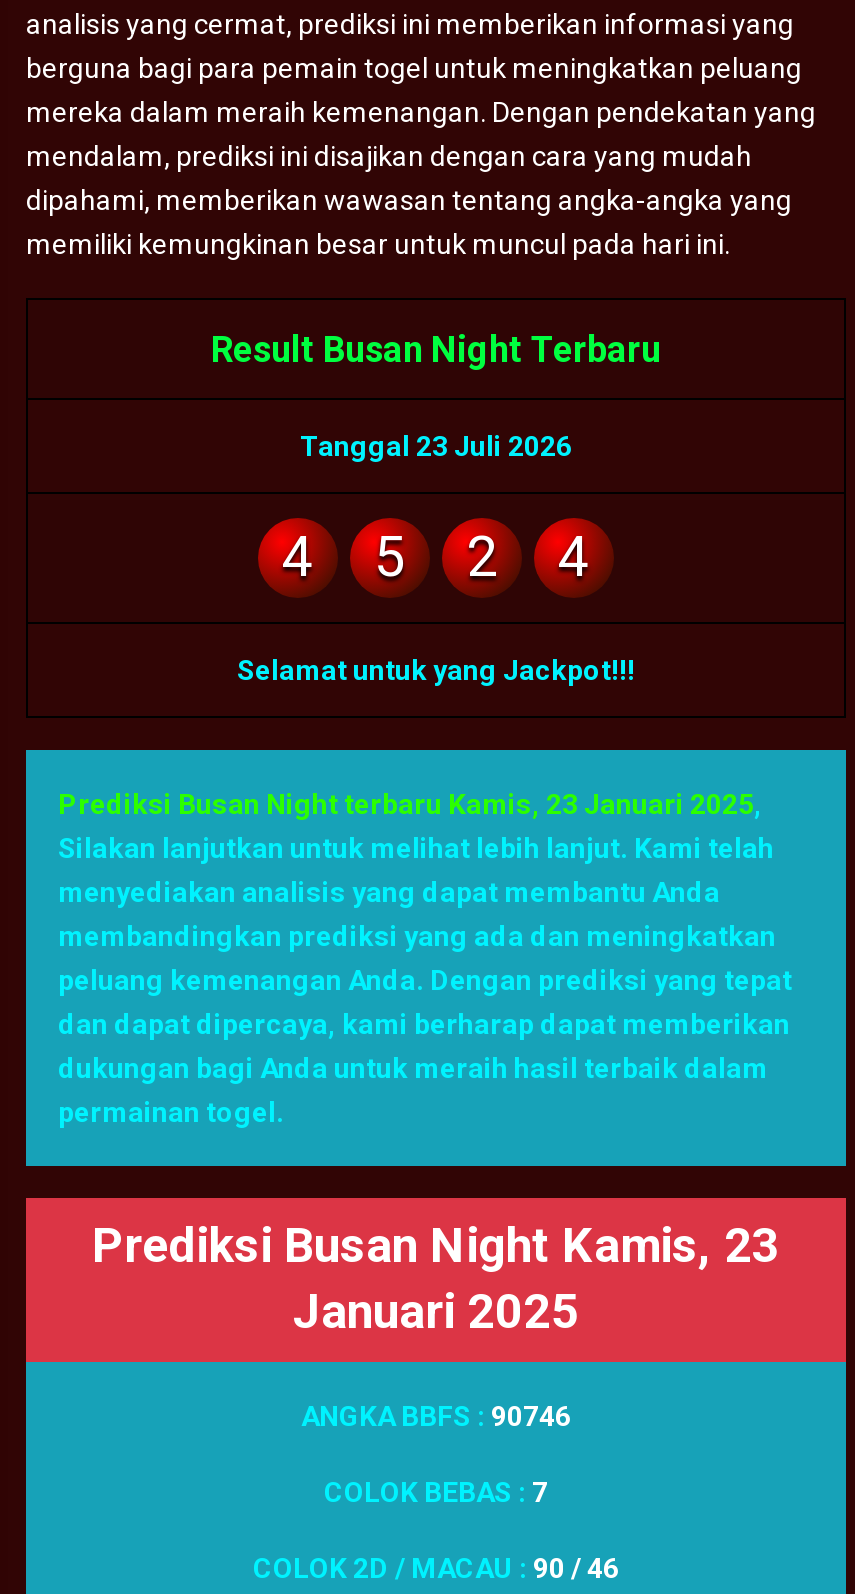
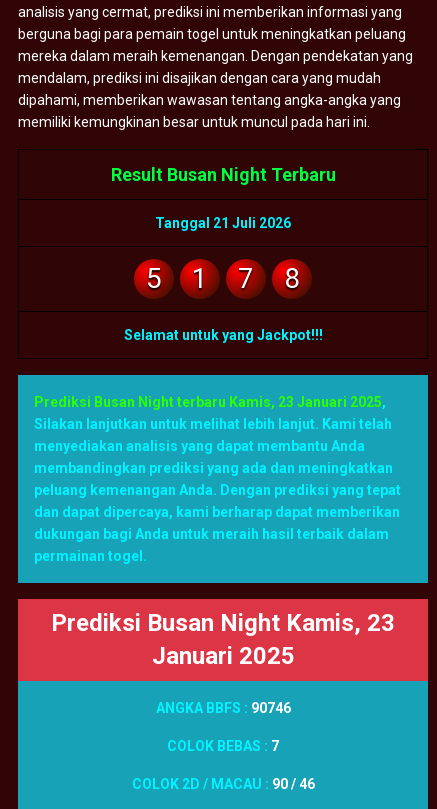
[282,431,572,591] Tanggal 23 Juli 2026 | 4 -> [155,215,291,231] Tanggal 21 Juli 2026
[466,525,590,591] 2 | 4 -> [192,262,300,295] 1 | 7 | 8

